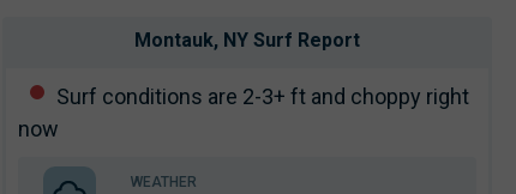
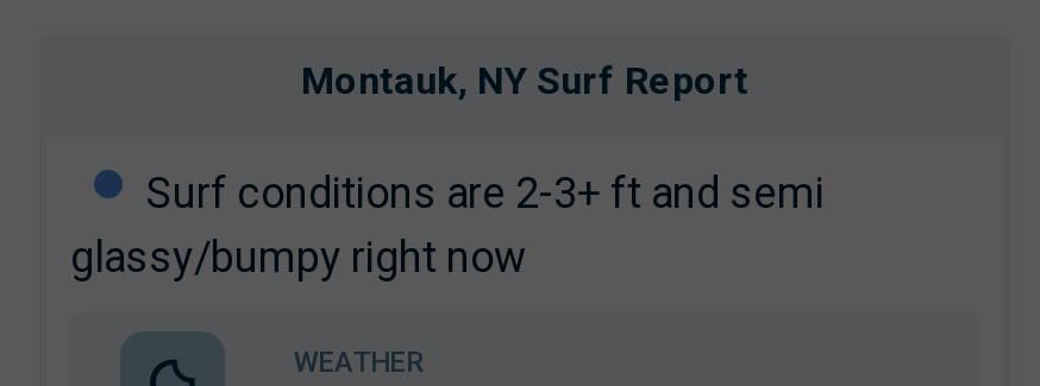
[18,83,469,141] Surf conditions are 2-3+ ft and choppy right | now -> [70,166,825,280] Surf conditions are 2-3+ ft and semi | glassy/bumpy right now

